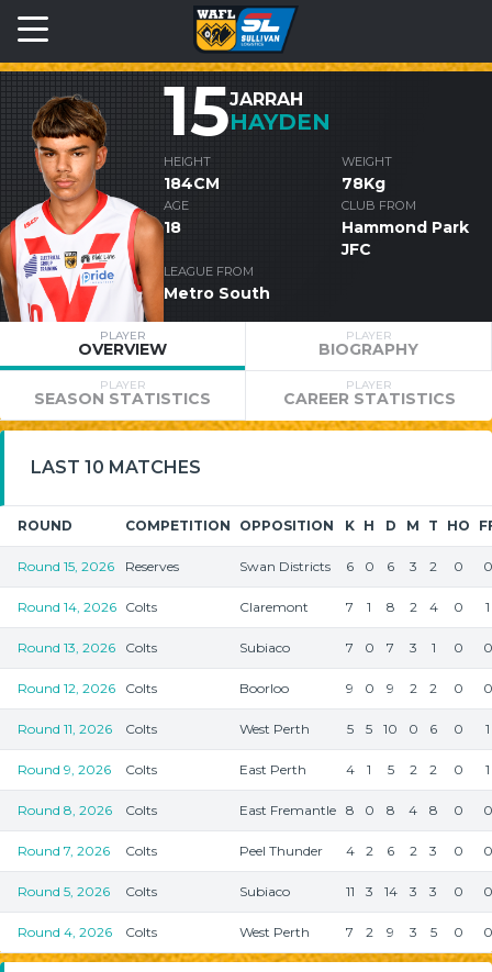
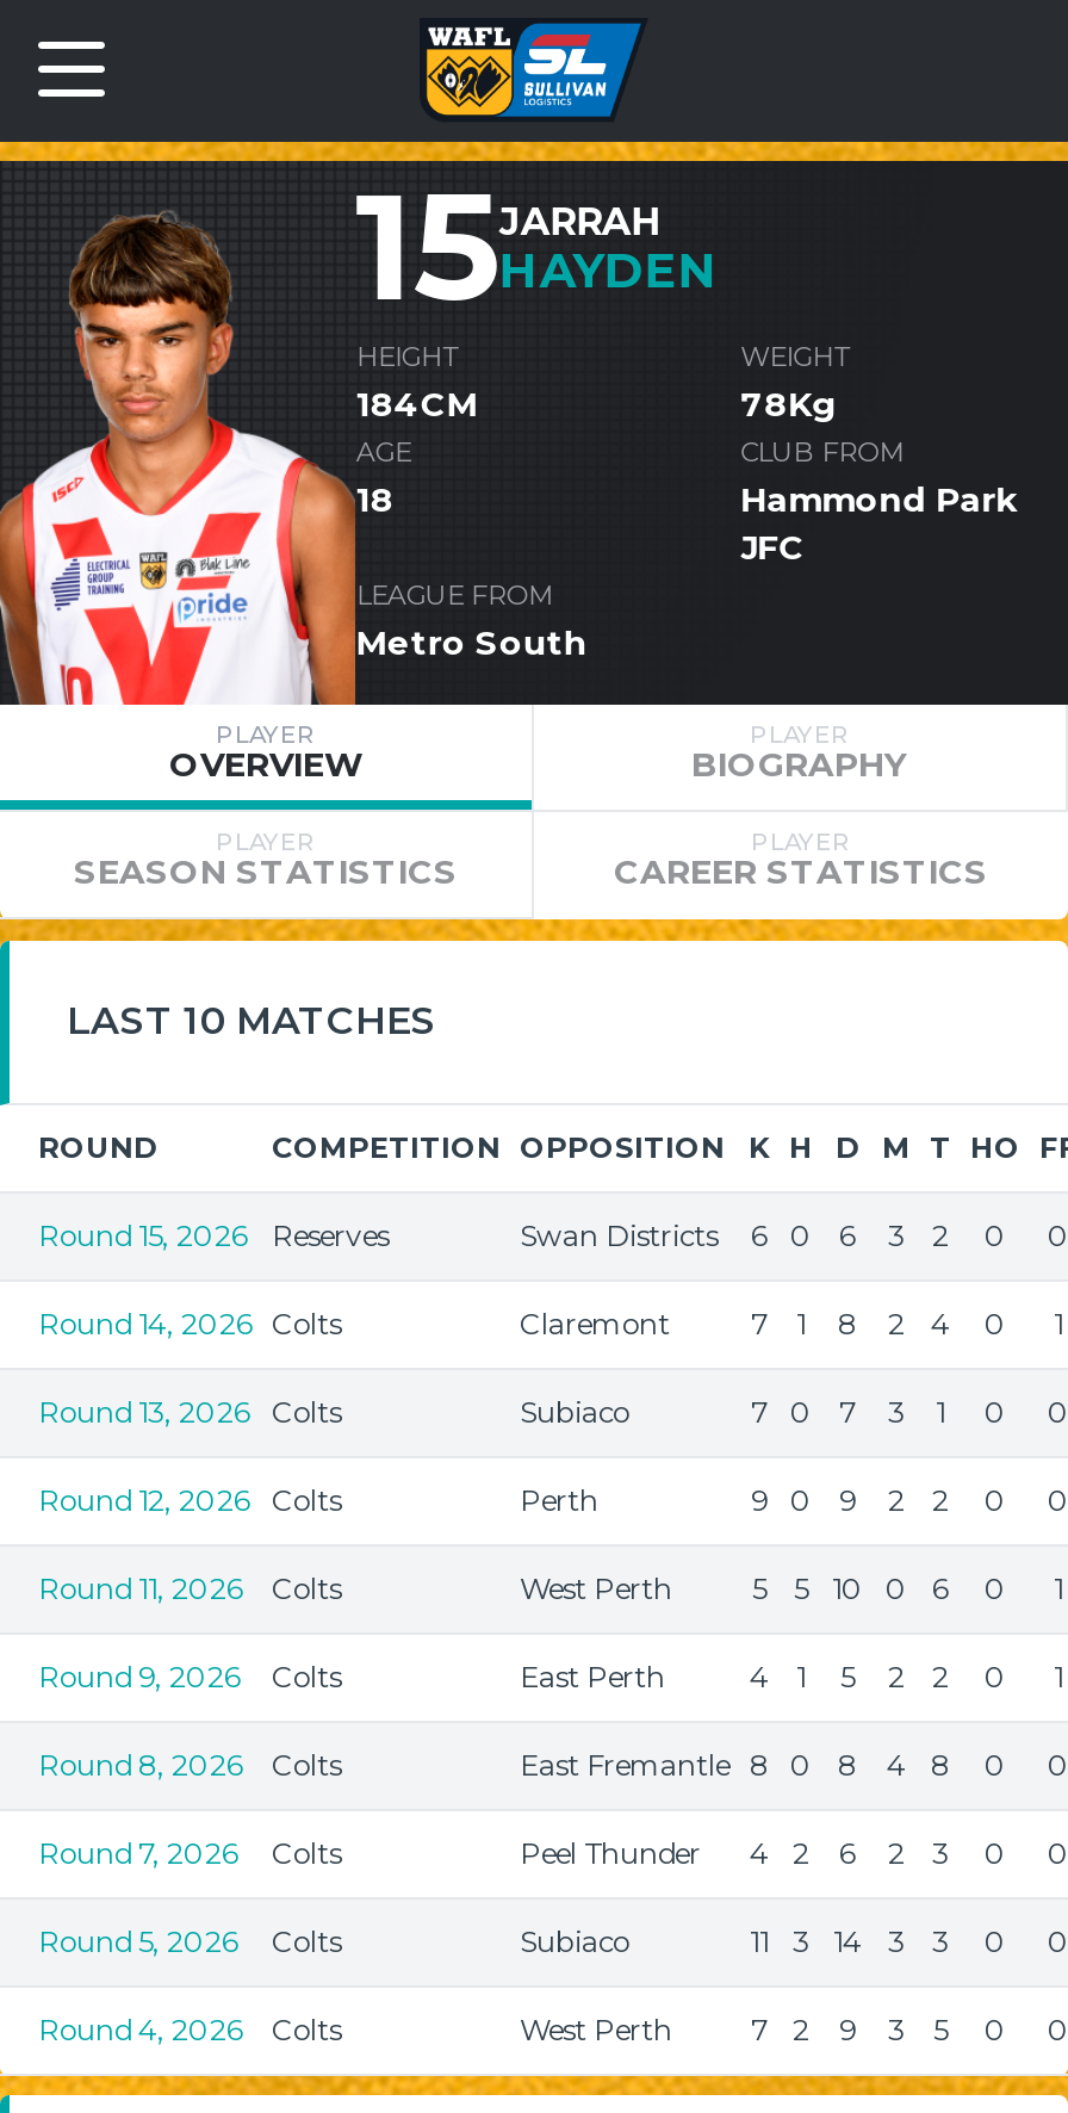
[239,680,289,696] Boorloo -> [520,1482,598,1518] Perth

